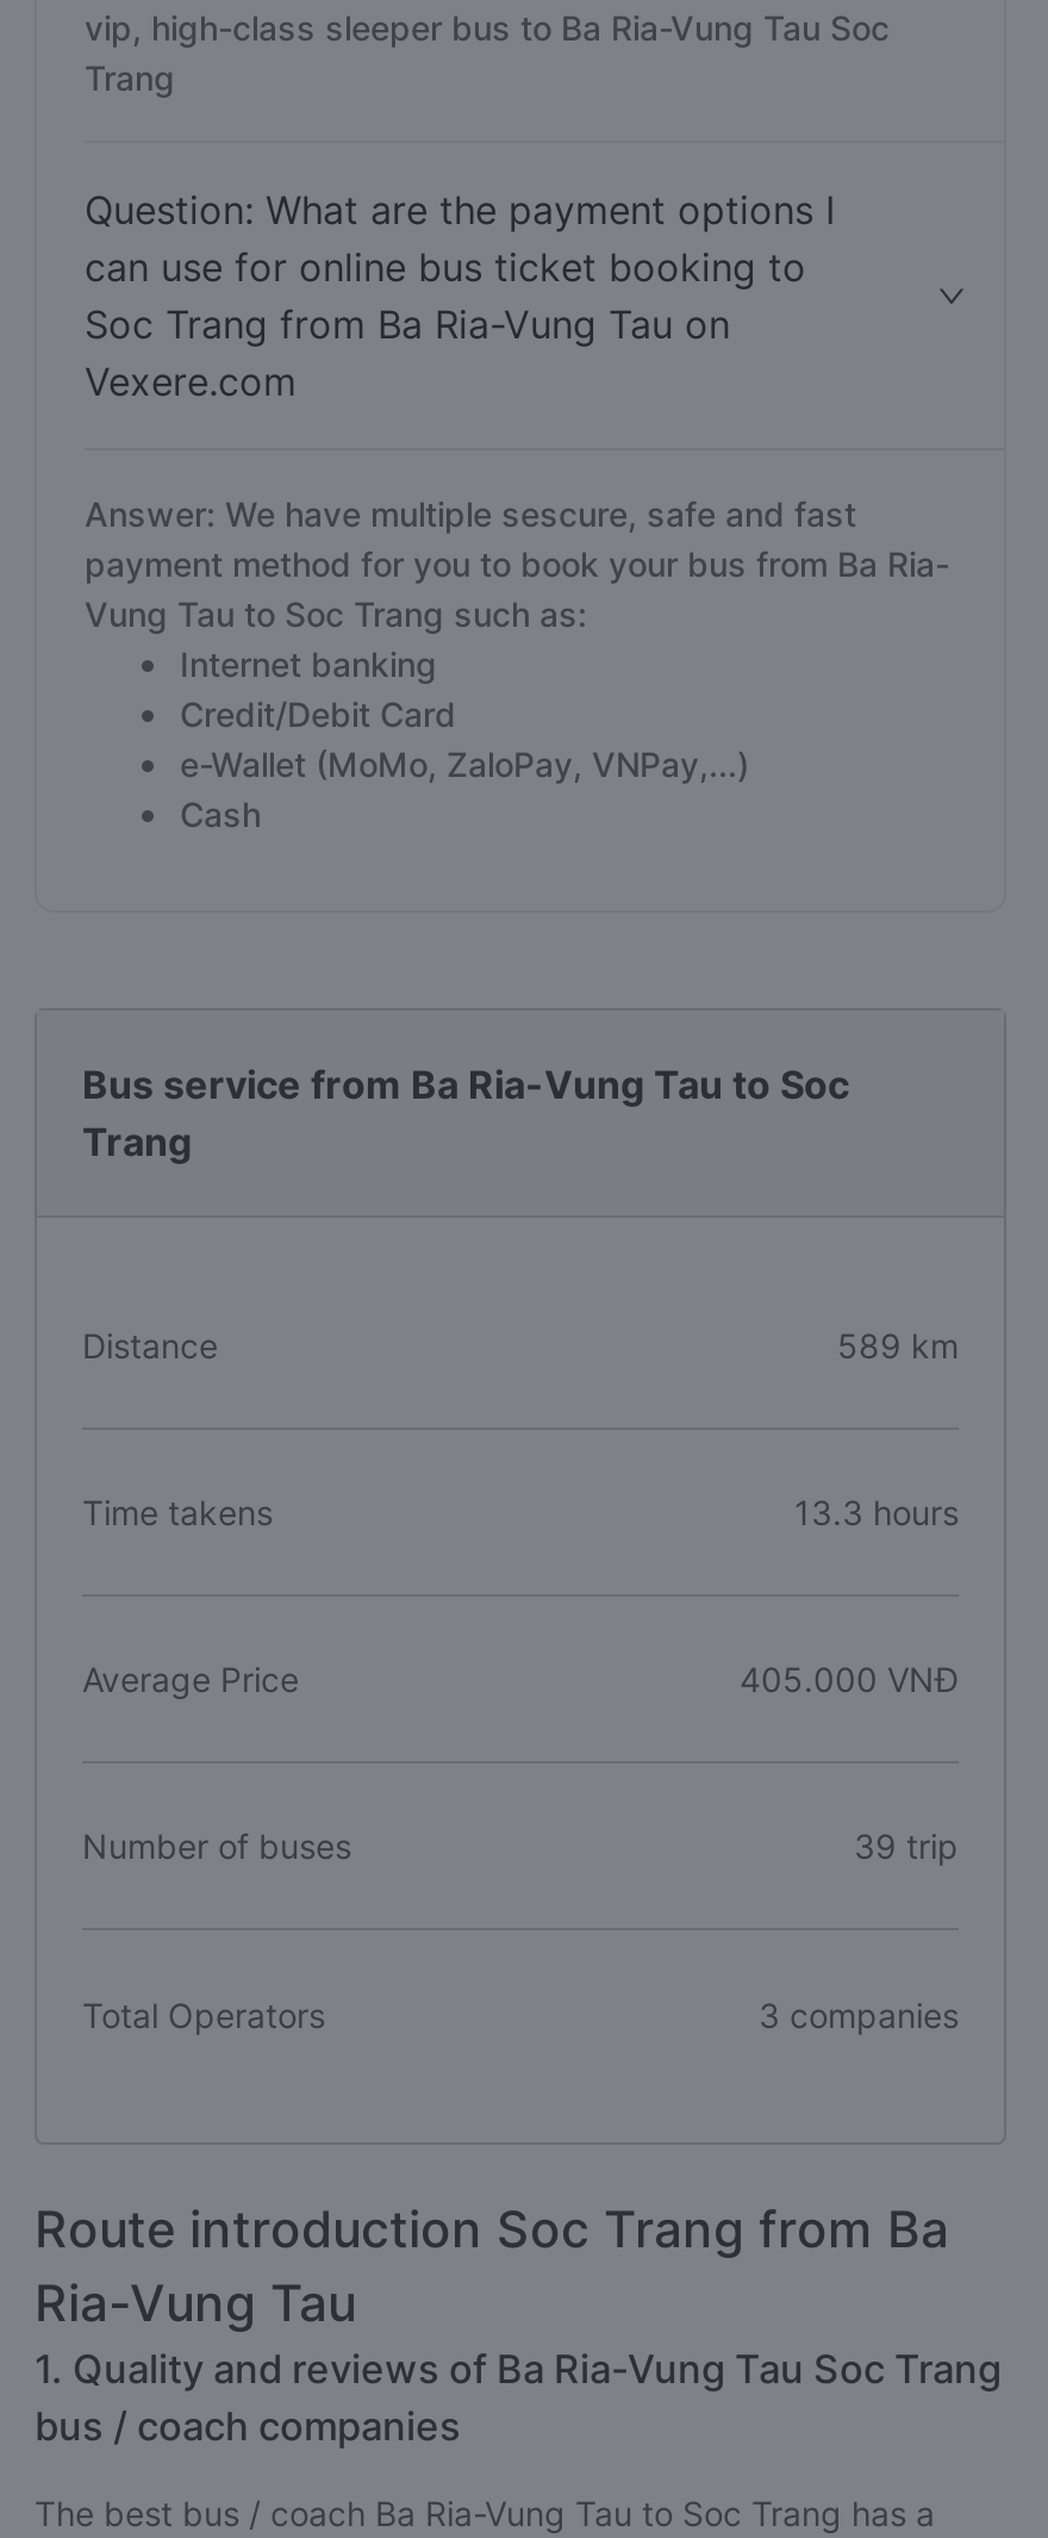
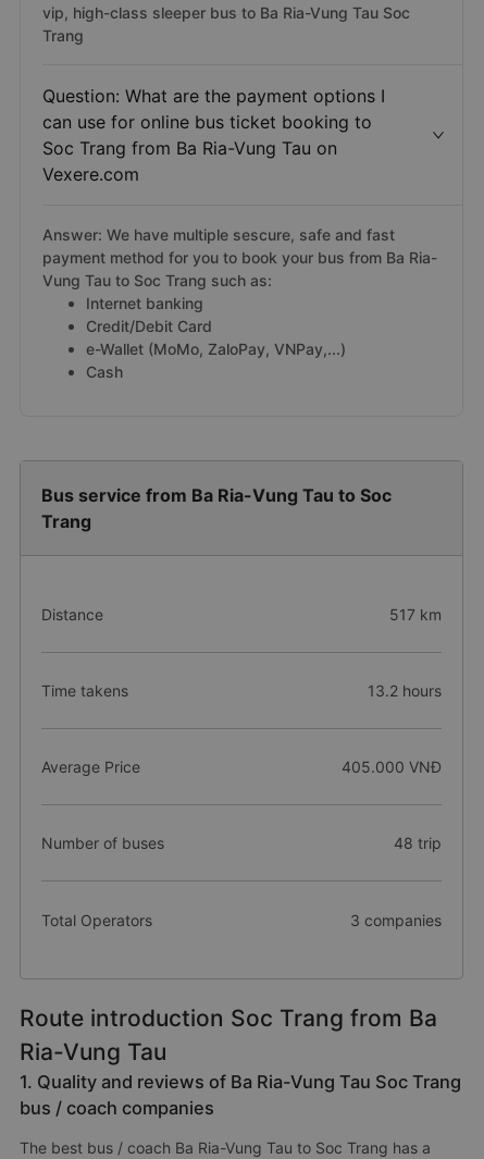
[837,1325,959,1366] 589 km -> [389,605,442,624] 517 km
[794,1492,959,1532] 13.3 hours -> [368,681,442,700] 13.2 hours
[854,1825,959,1866] 39 trip -> [394,834,442,852] 48 trip

